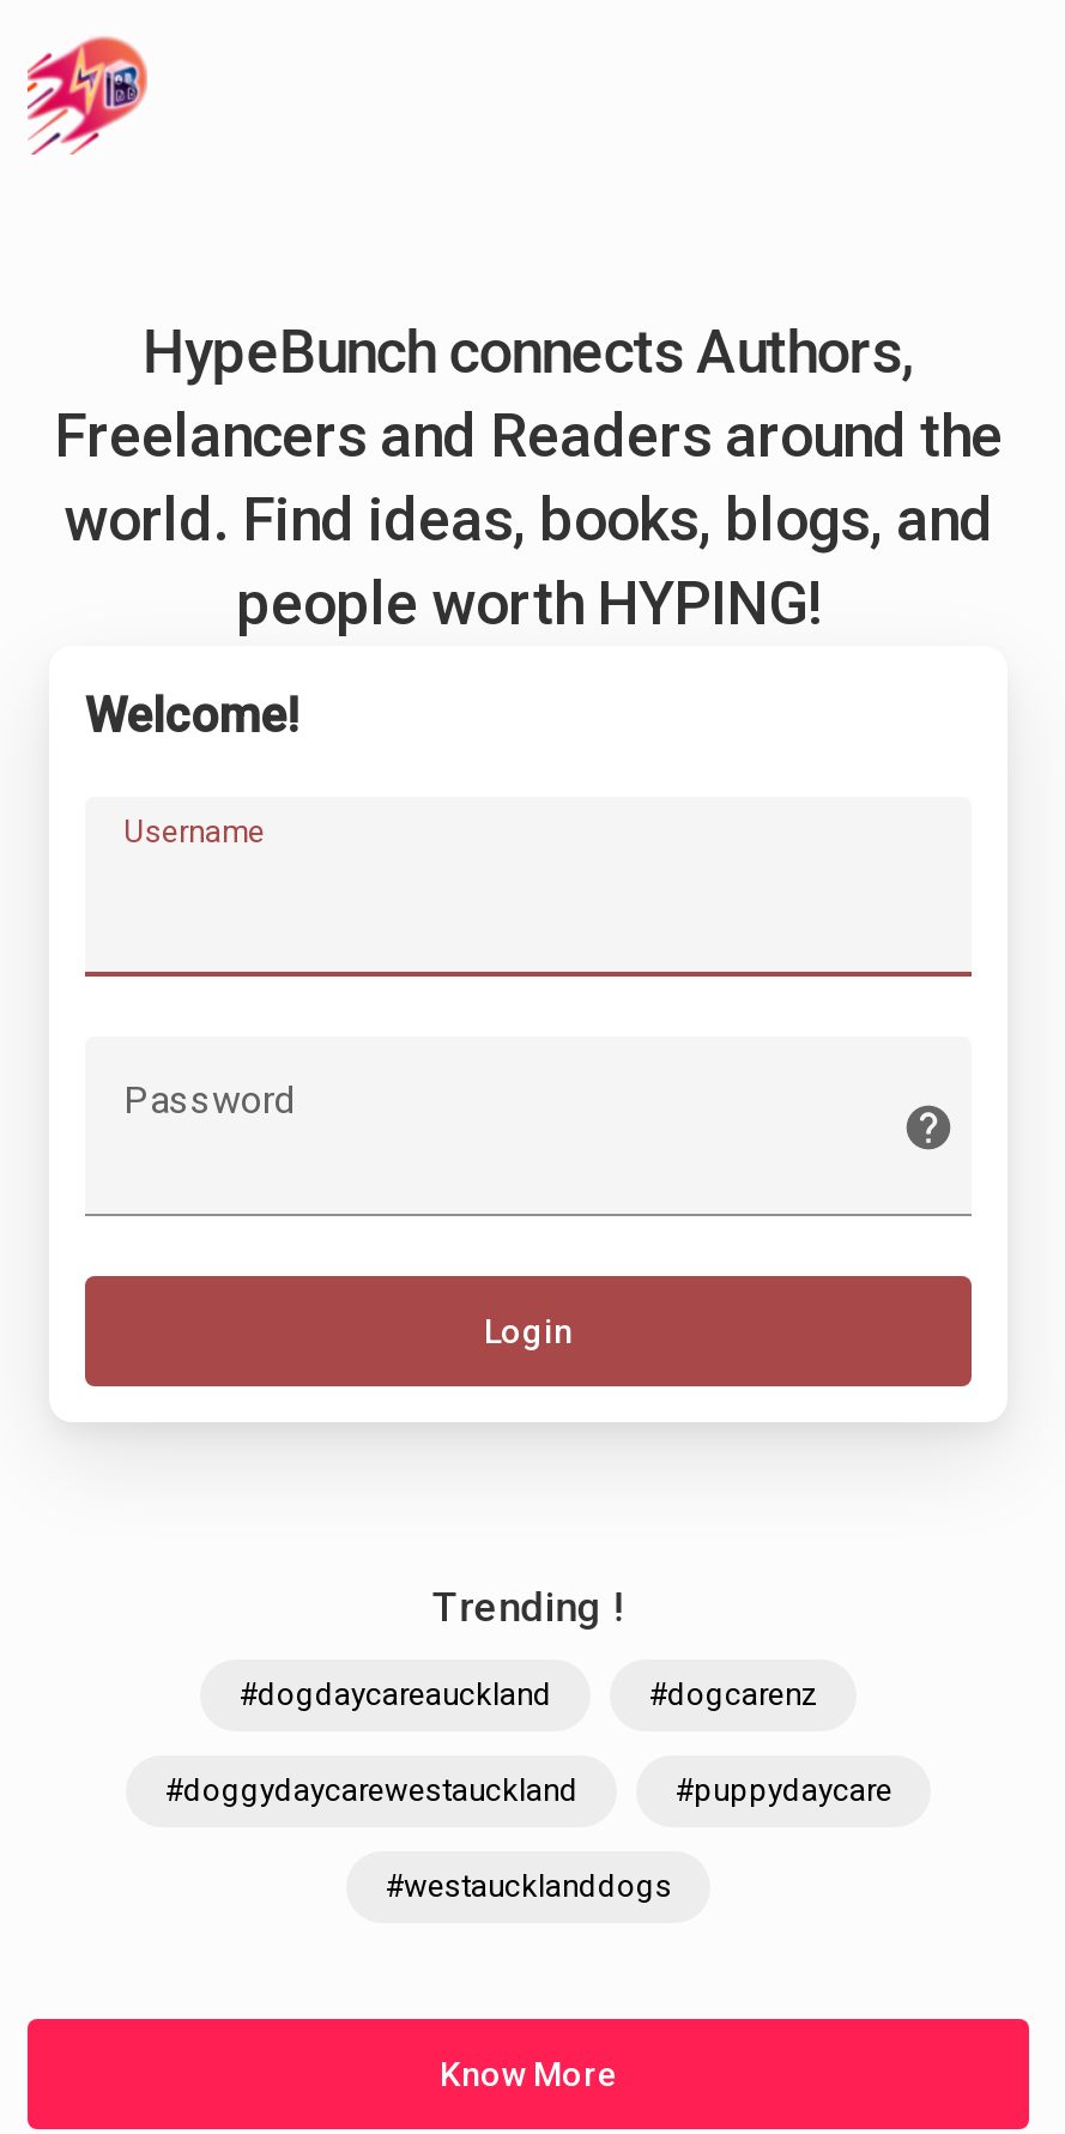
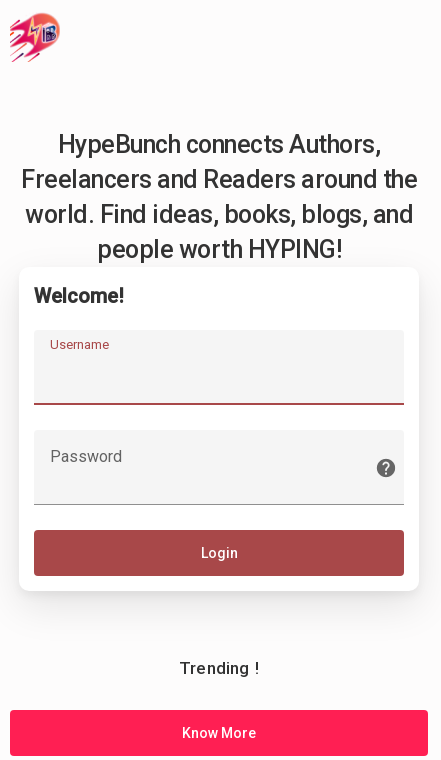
[164,1676,892,1904] #dogdaycareauckland | #dogcarenz | #doggydaycarewestauckland | #puppydaycare | #westaucklanddogs -> none

